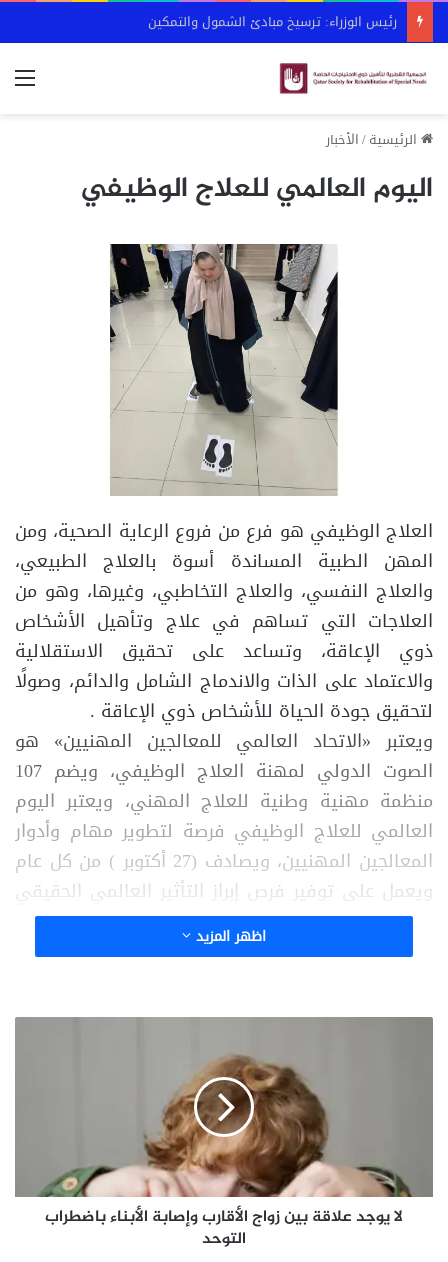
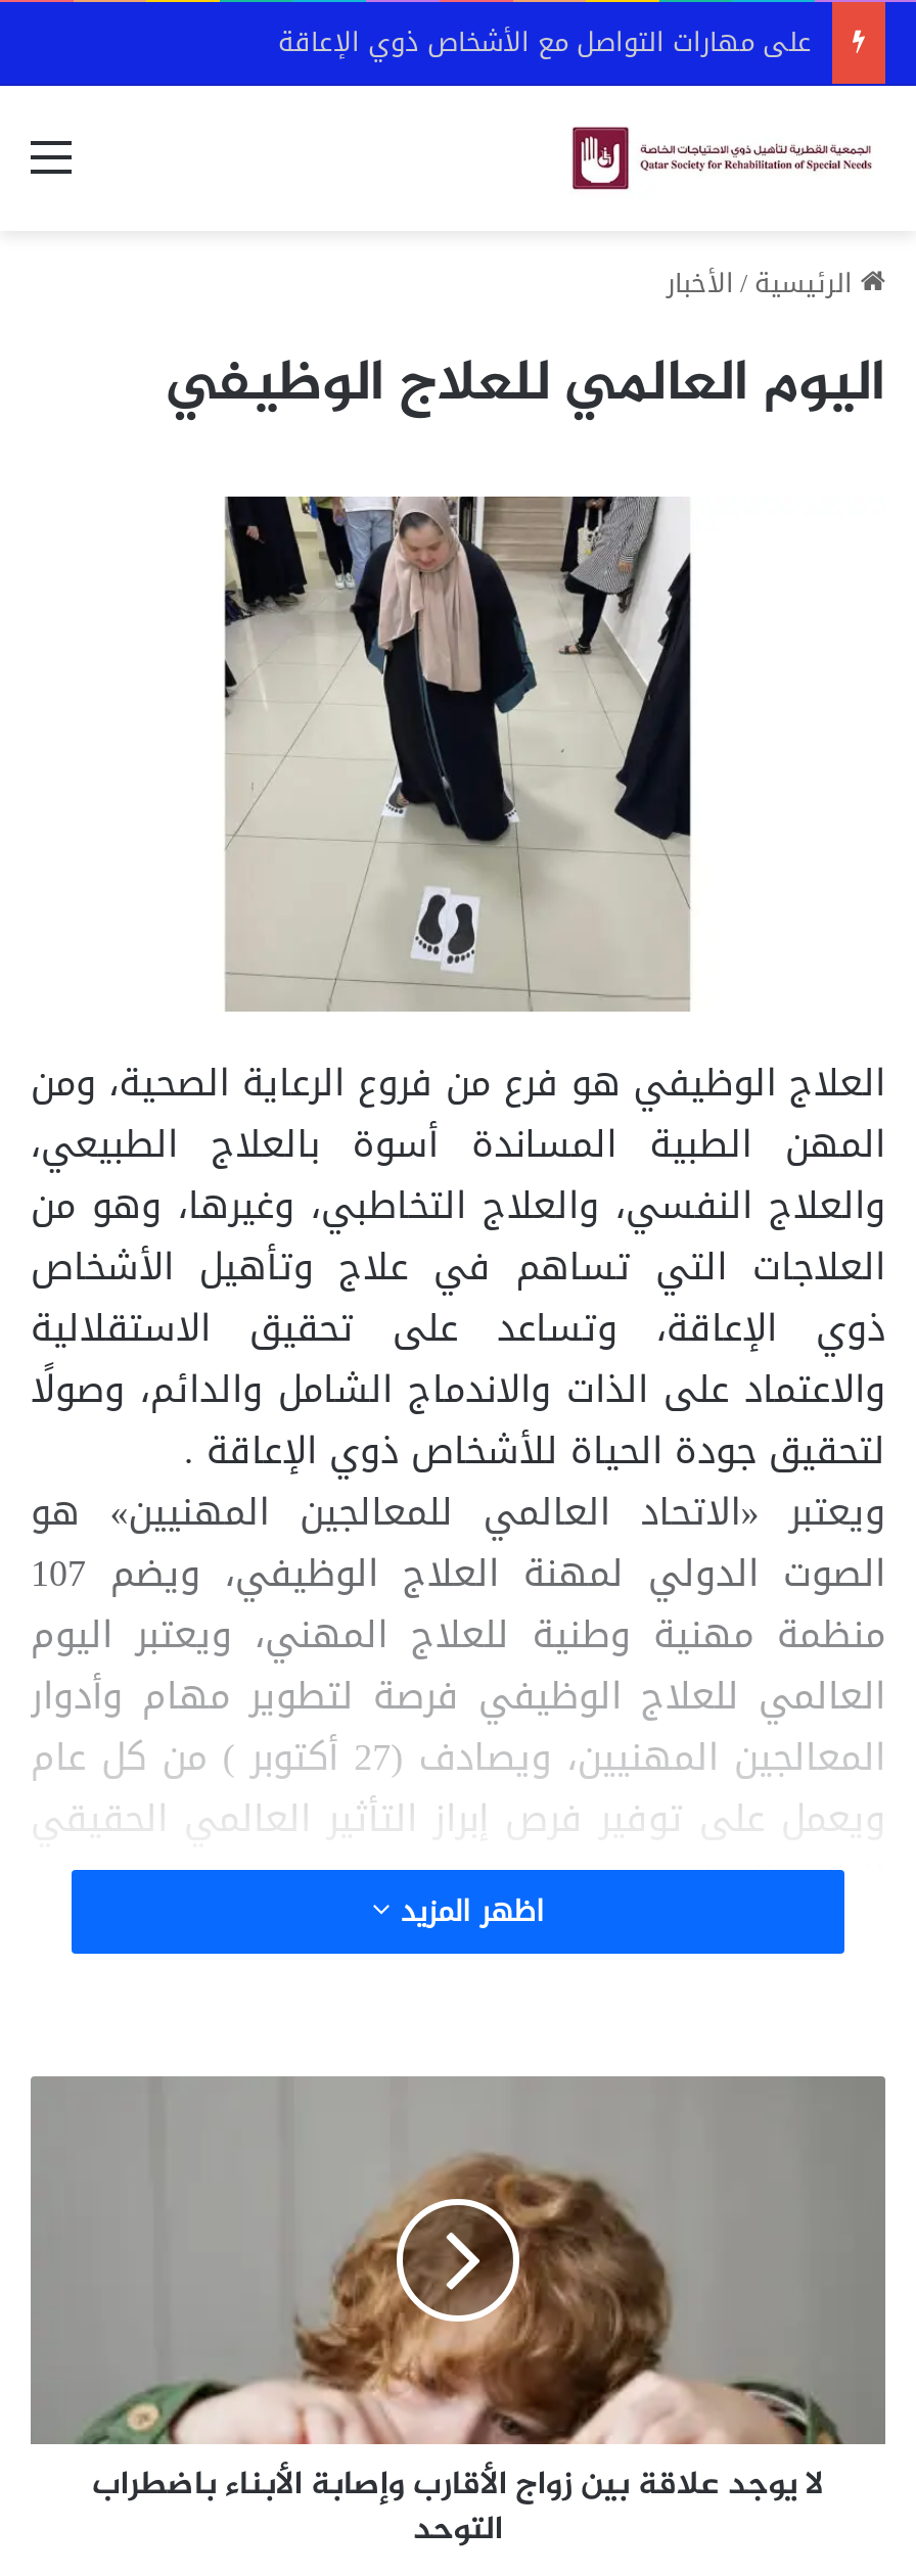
[148,9,397,34] رئيس الوزراء: ترسيخ مبادئ الشمول والتمكين -> [278,16,812,67] على مهارات التواصل مع الأشخاص ذوي الإعاقة

